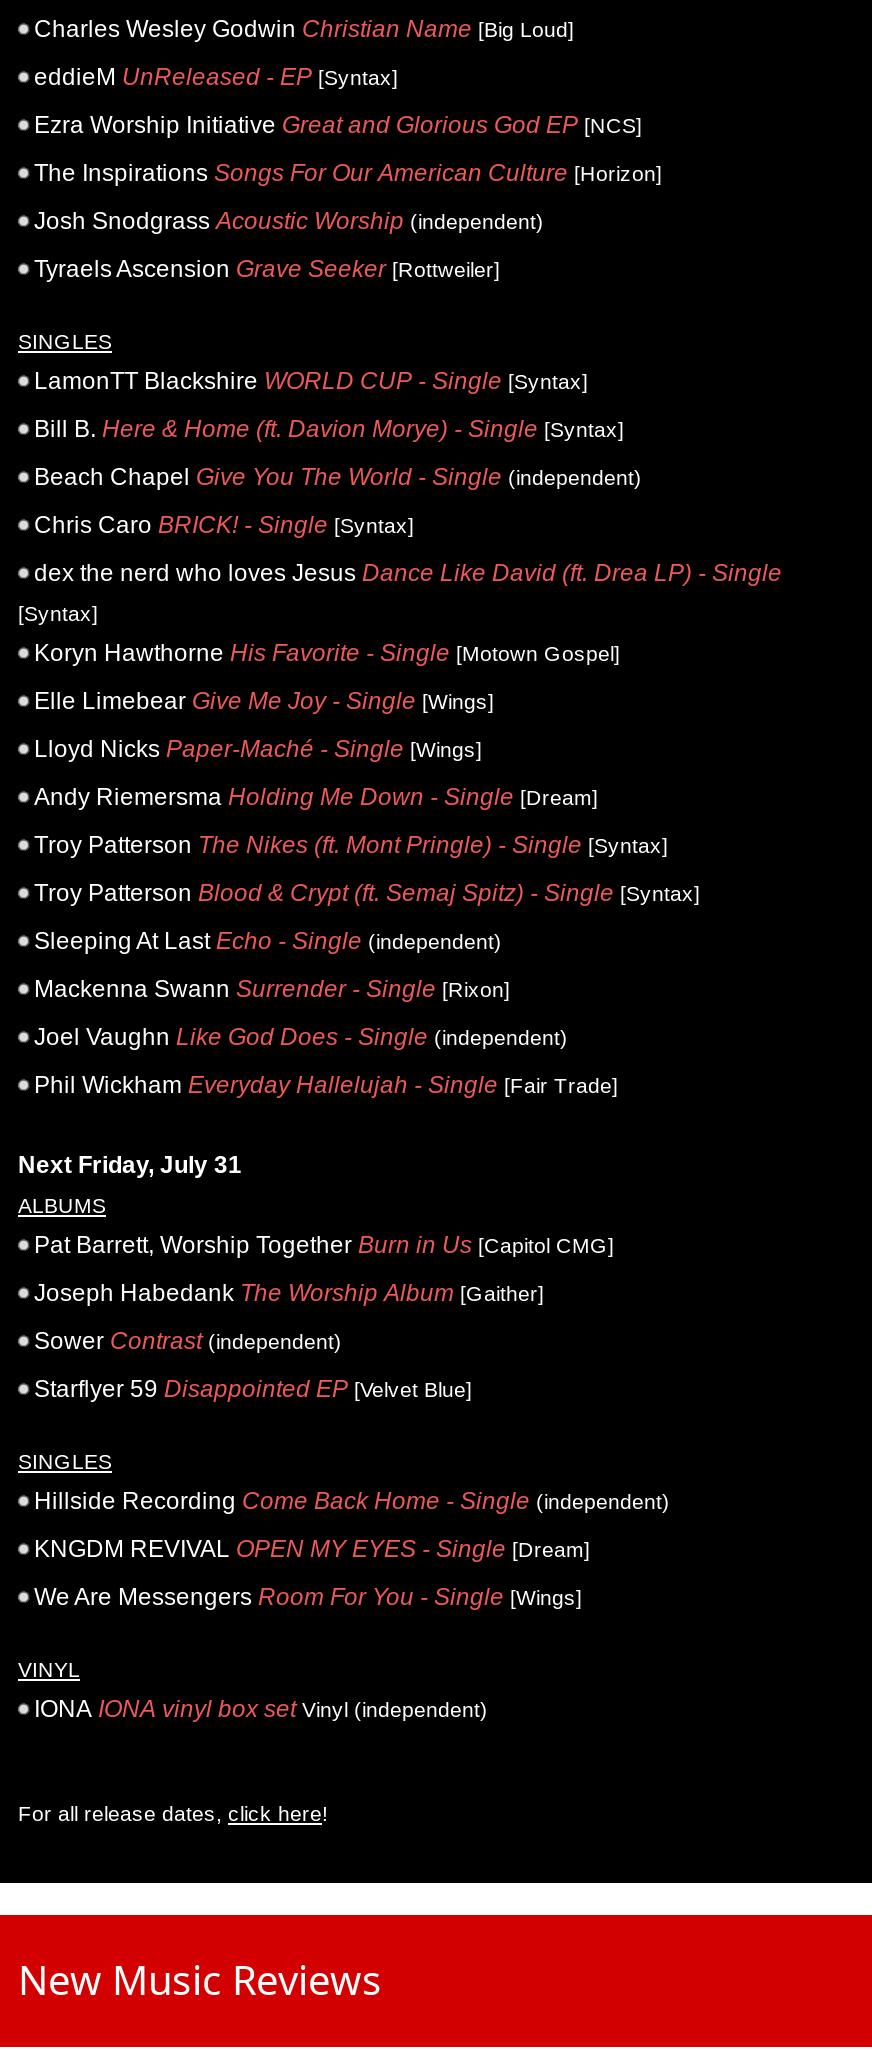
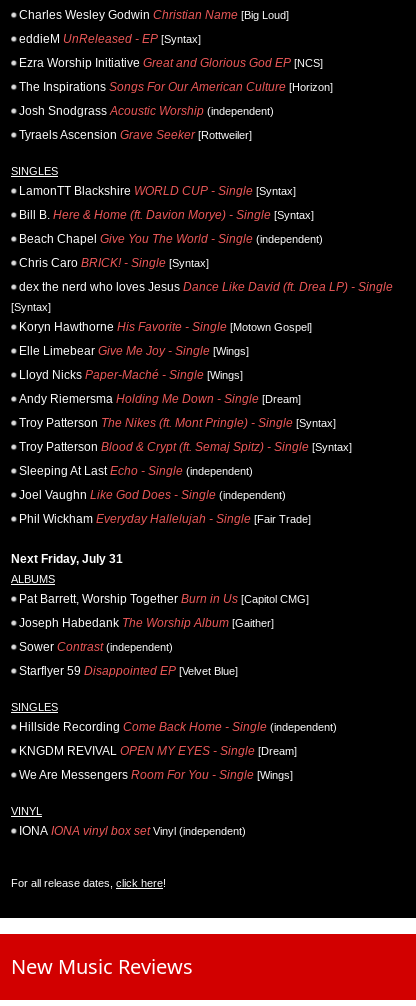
[34,975,510,1003] Mackenna Swann Surrender - Single [Rixon] -> none

